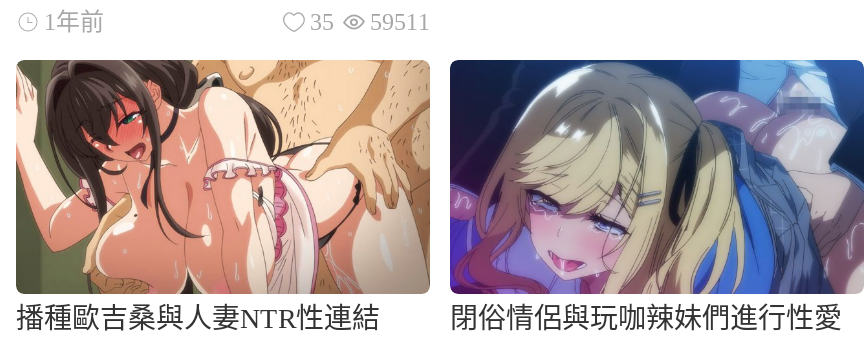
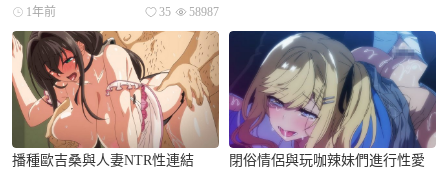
[310,9,430,37] 35 59511 -> [159,5,219,19] 35 58987

